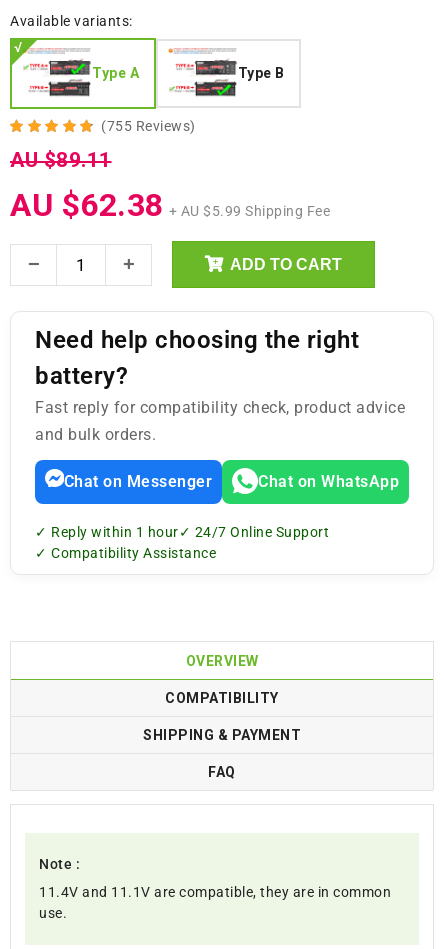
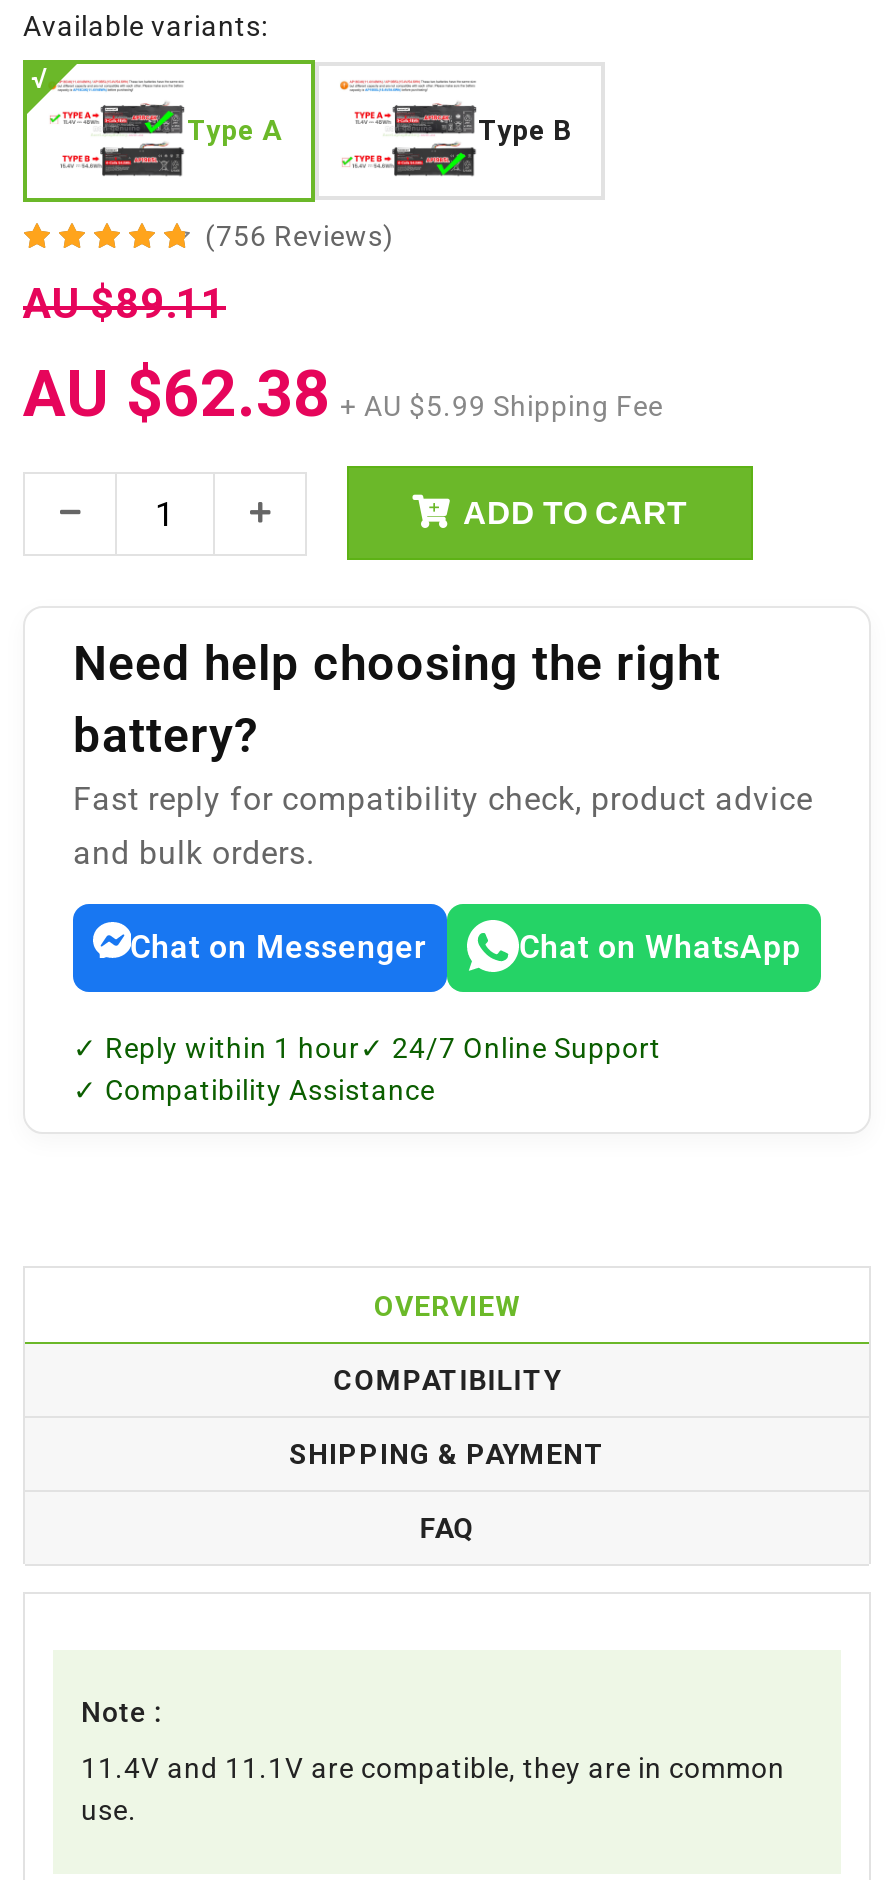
[101,118,195,134] (755 Reviews) -> [205,219,394,251] (756 Reviews)

